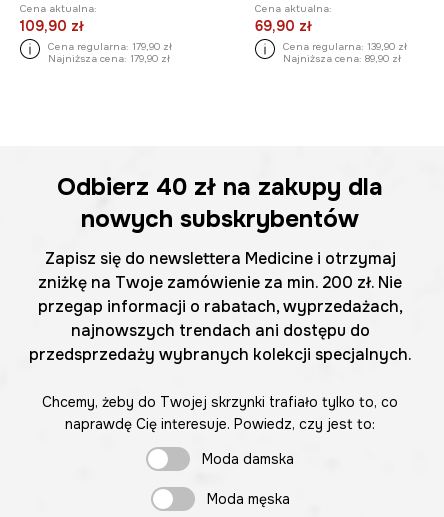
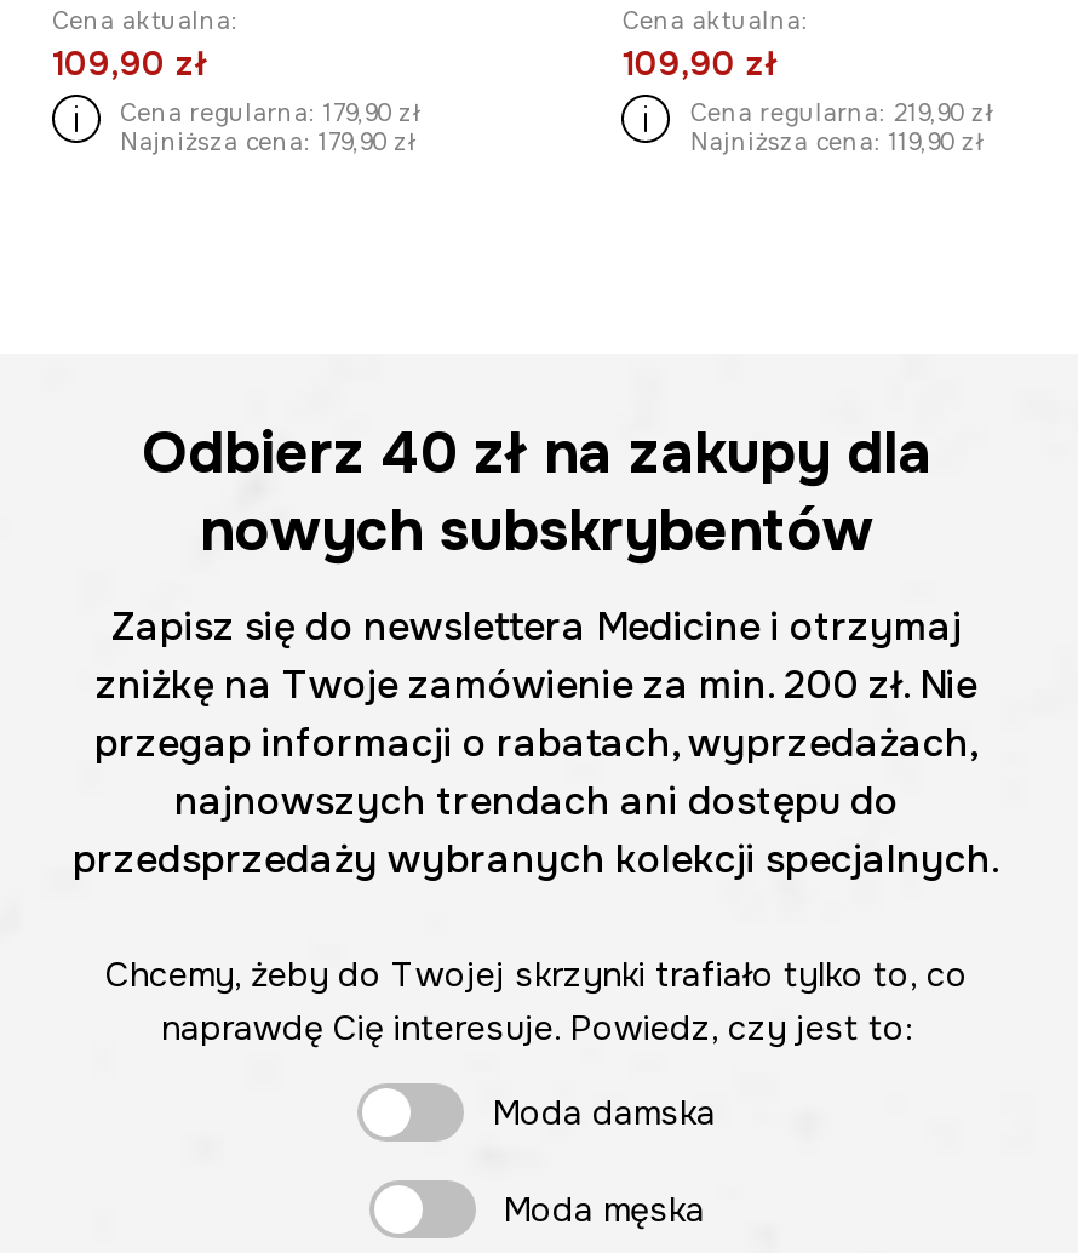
[255,17,312,35] 69,90 zł -> [622,42,777,86] 109,90 zł
[283,40,407,53] Cena regularna: 139,90 zł -> [690,96,993,128] Cena regularna: 219,90 zł
[283,52,401,65] Najniższa cena: 89,90 zł -> [690,126,983,157] Najniższa cena: 119,90 zł

